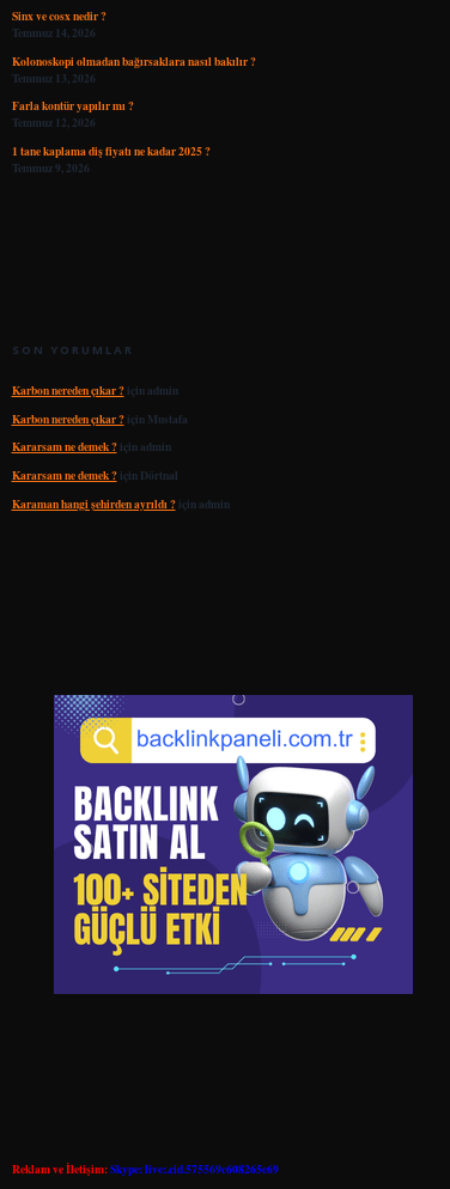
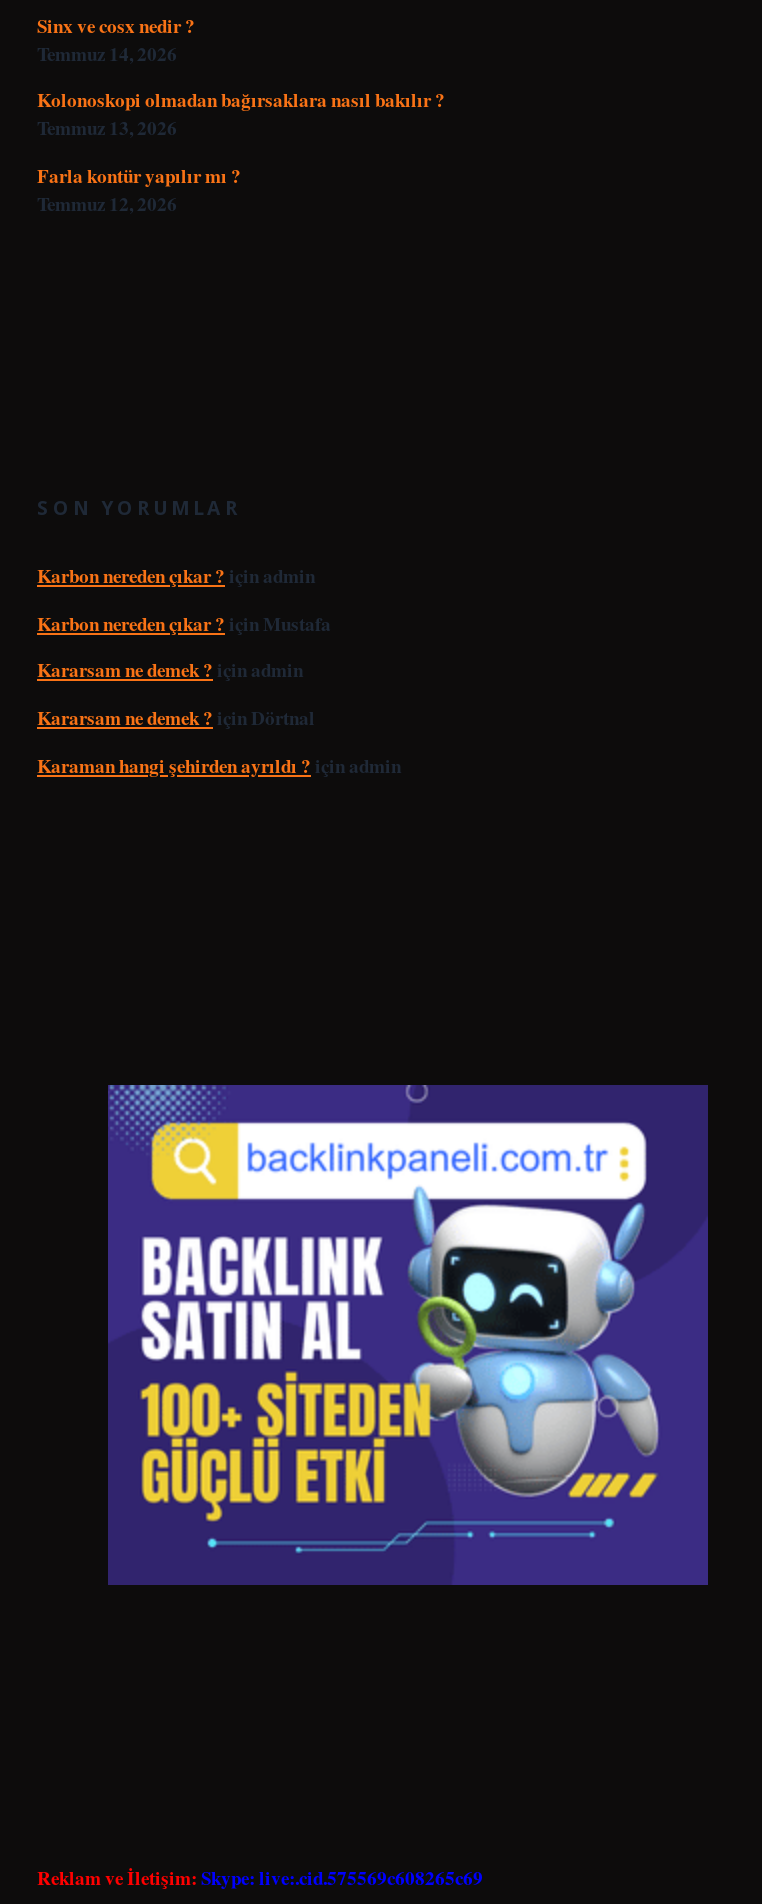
[11,142,210,176] 1 tane kaplama diş fiyatı ne kadar 2025 ? | Temmuz 9, 2026 -> none

